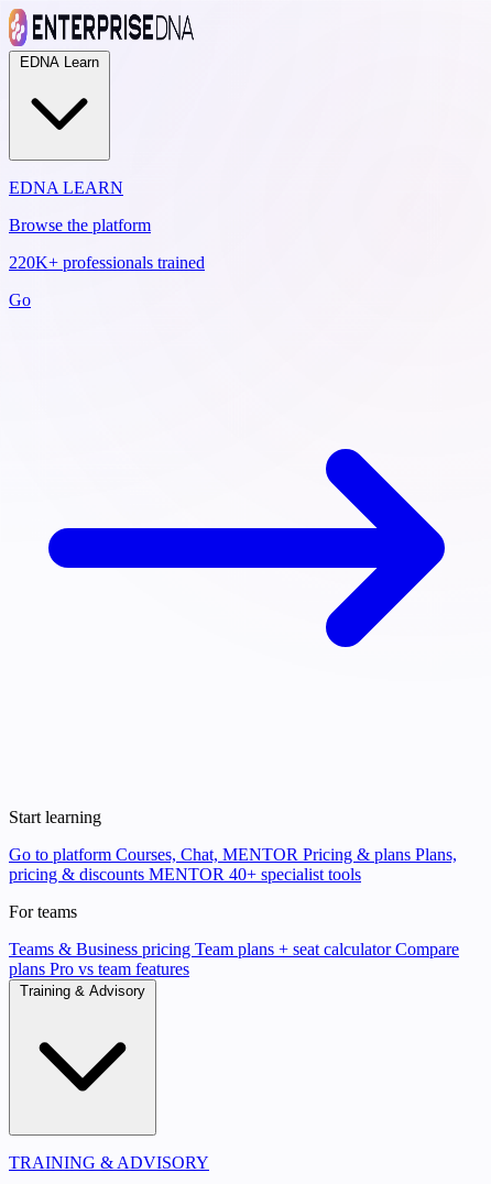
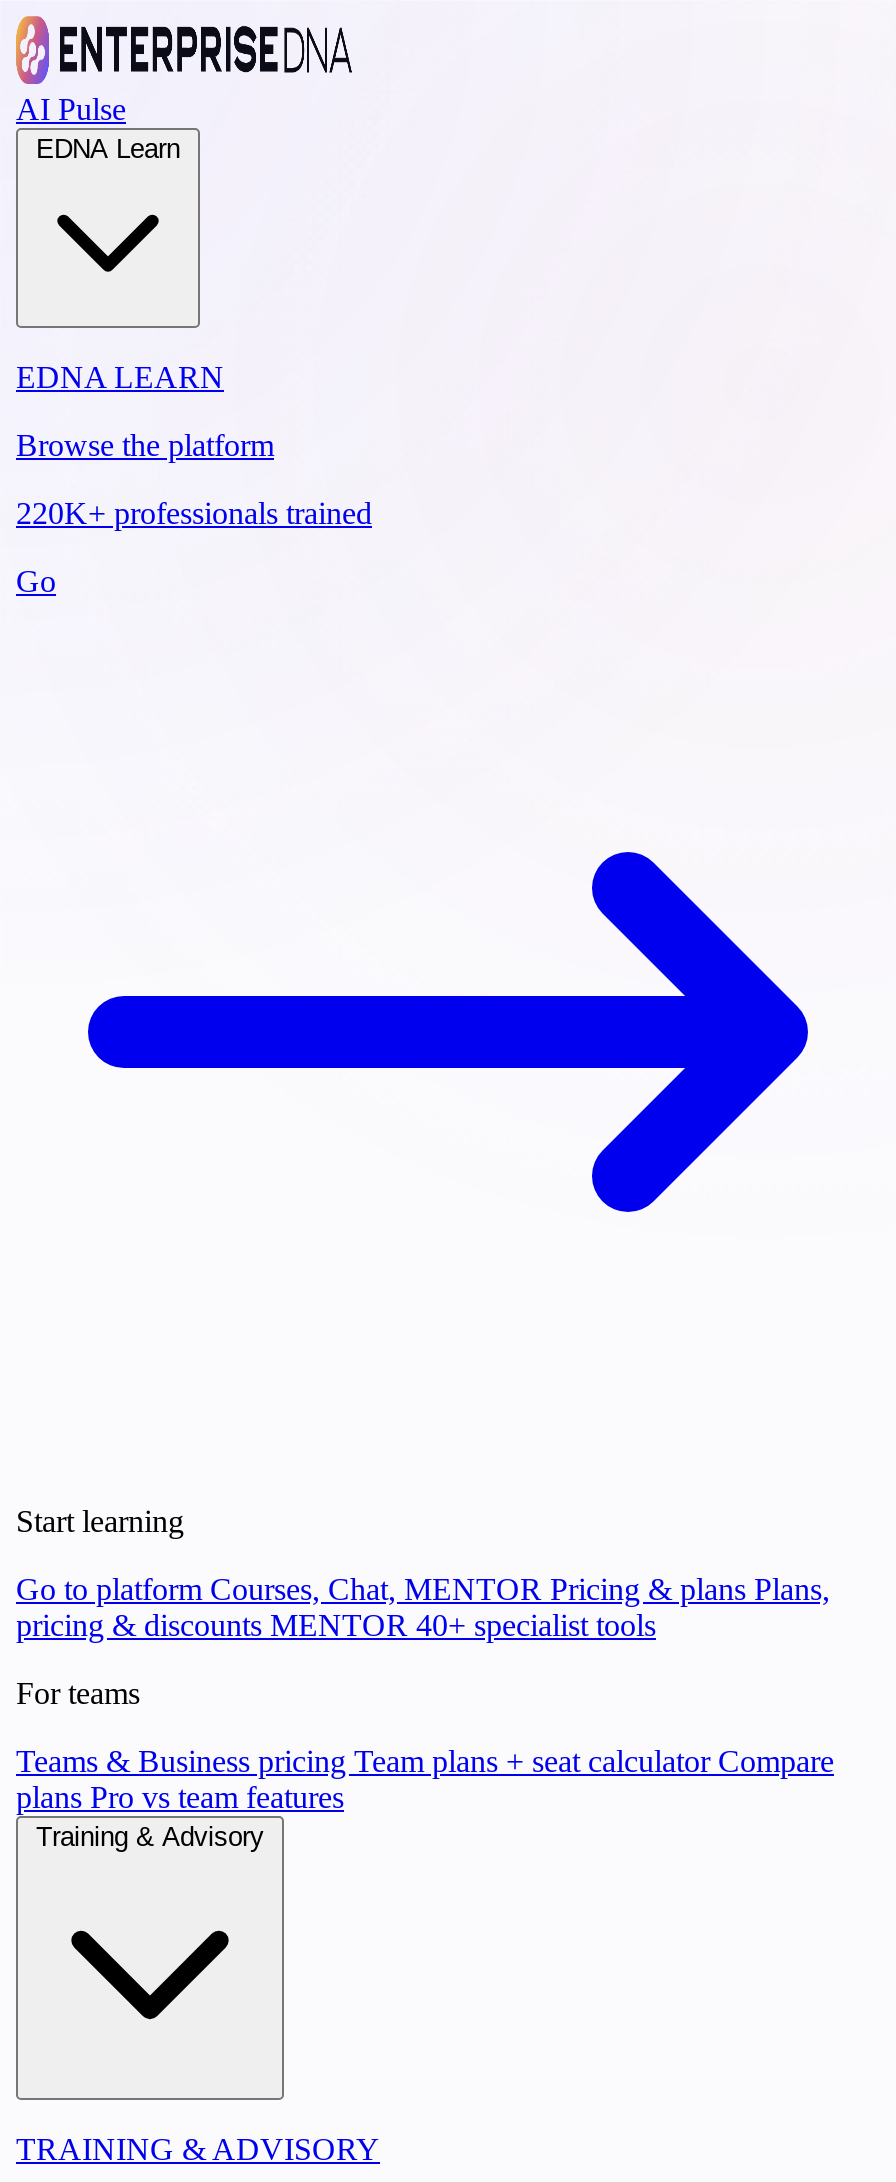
none -> [16,92,126,126] AI Pulse

